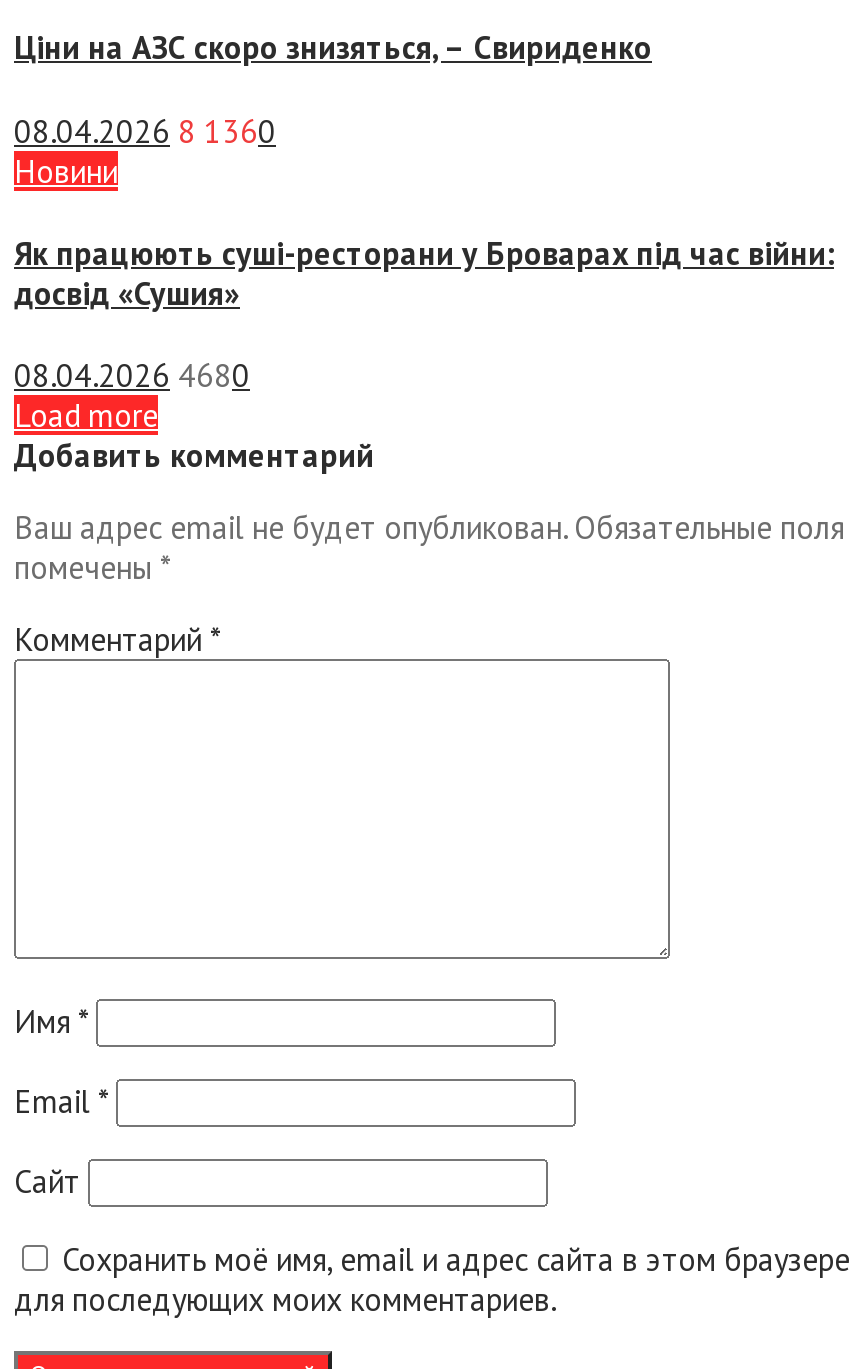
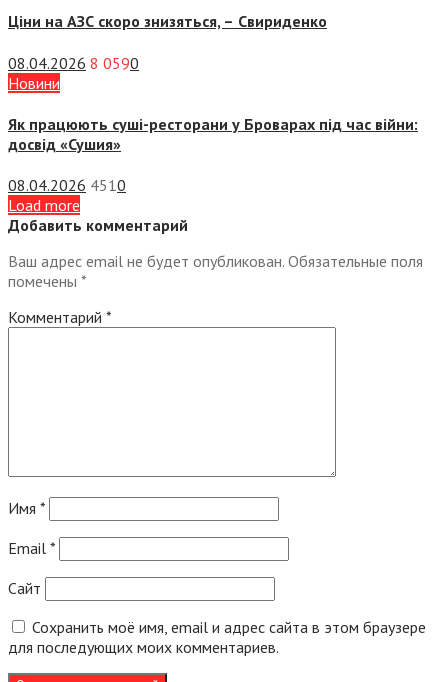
[14,110,276,150] 08.04.2026 8 1360 -> [8,52,139,72] 08.04.2026 8 0590
[14,355,250,395] 08.04.2026 4680 -> [8,175,126,195] 08.04.2026 4510

